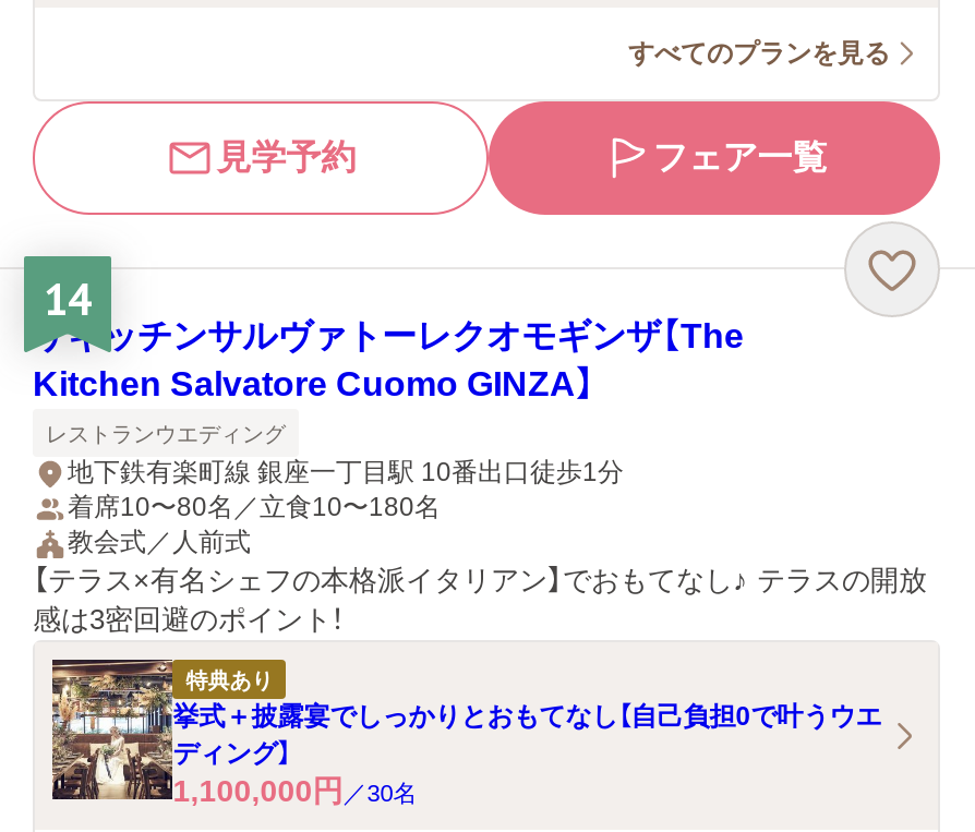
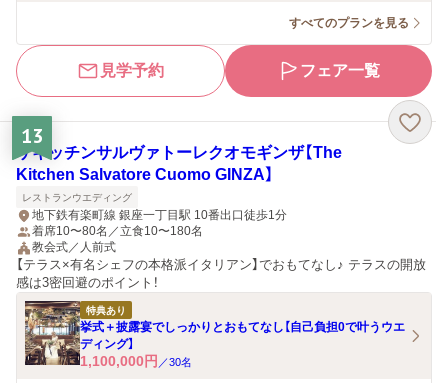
[44,272,92,328] 14 -> [21,123,43,149] 13

